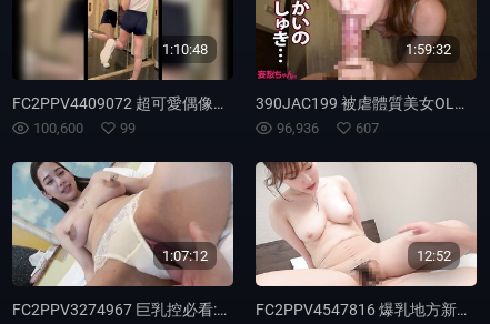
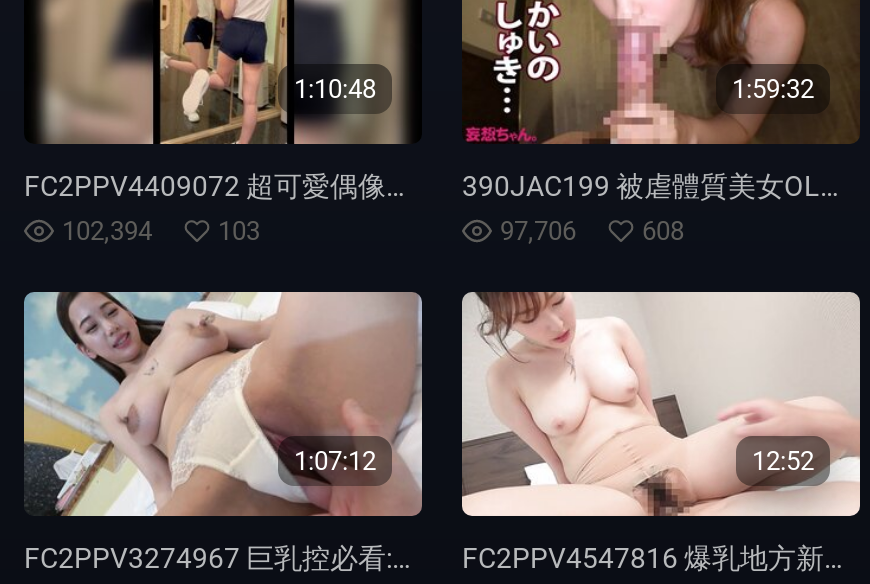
[33,120,83,136] 100,600 -> [62,216,152,246] 102,394
[120,120,136,136] 99 -> [218,216,260,246] 103
[277,120,319,136] 96,936 -> [500,216,576,246] 97,706
[356,120,379,136] 607 -> [642,216,684,246] 608

